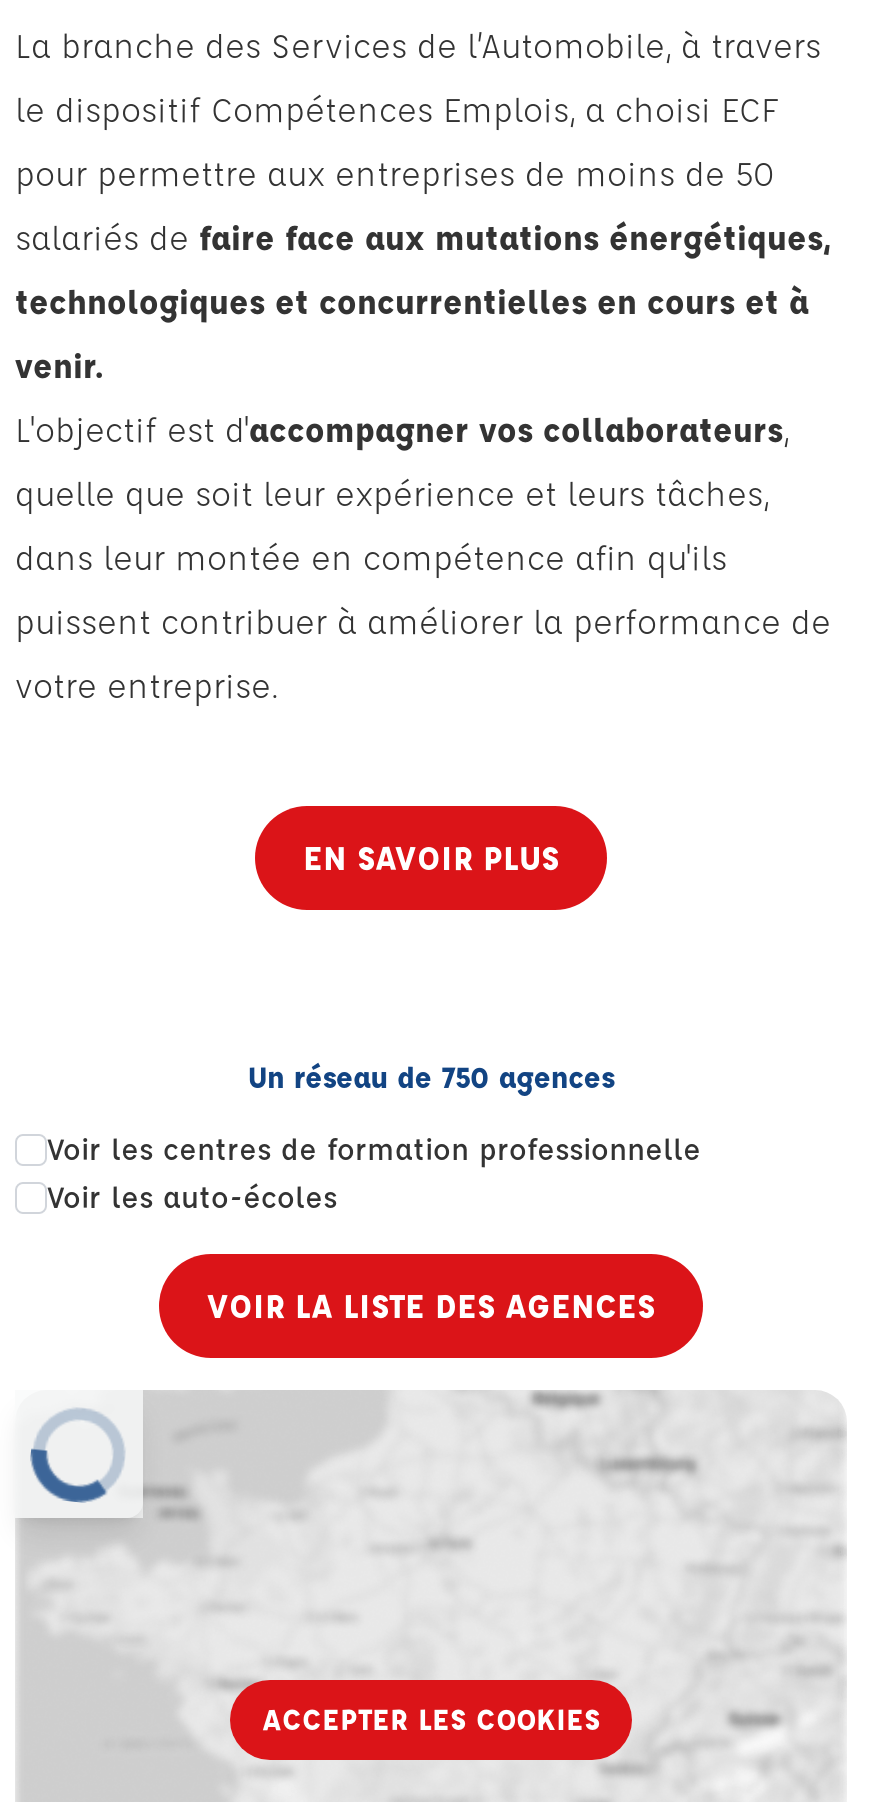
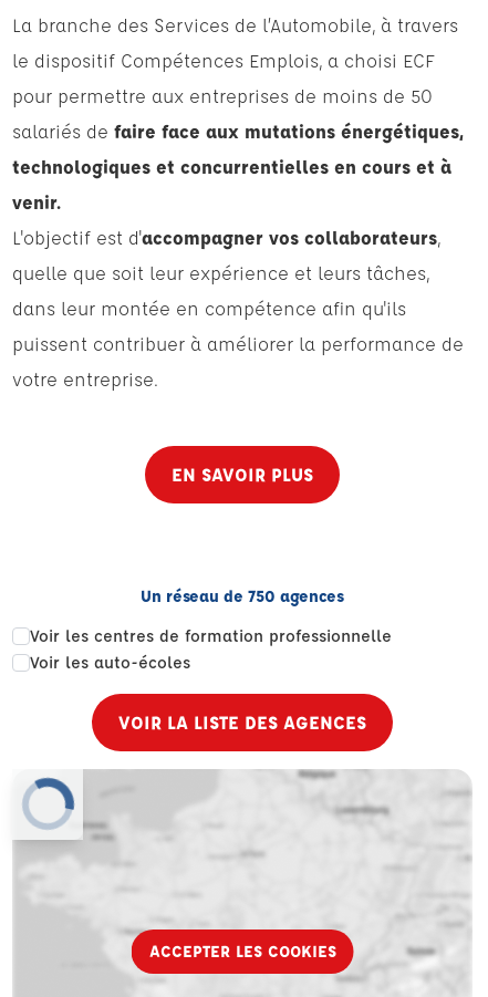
[29,1406,127,1504] [image] -> [21,777,75,831] [image]

